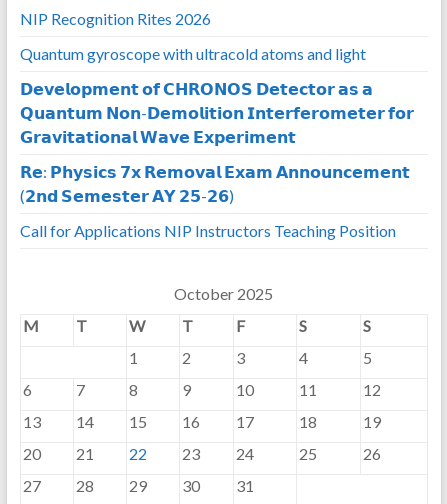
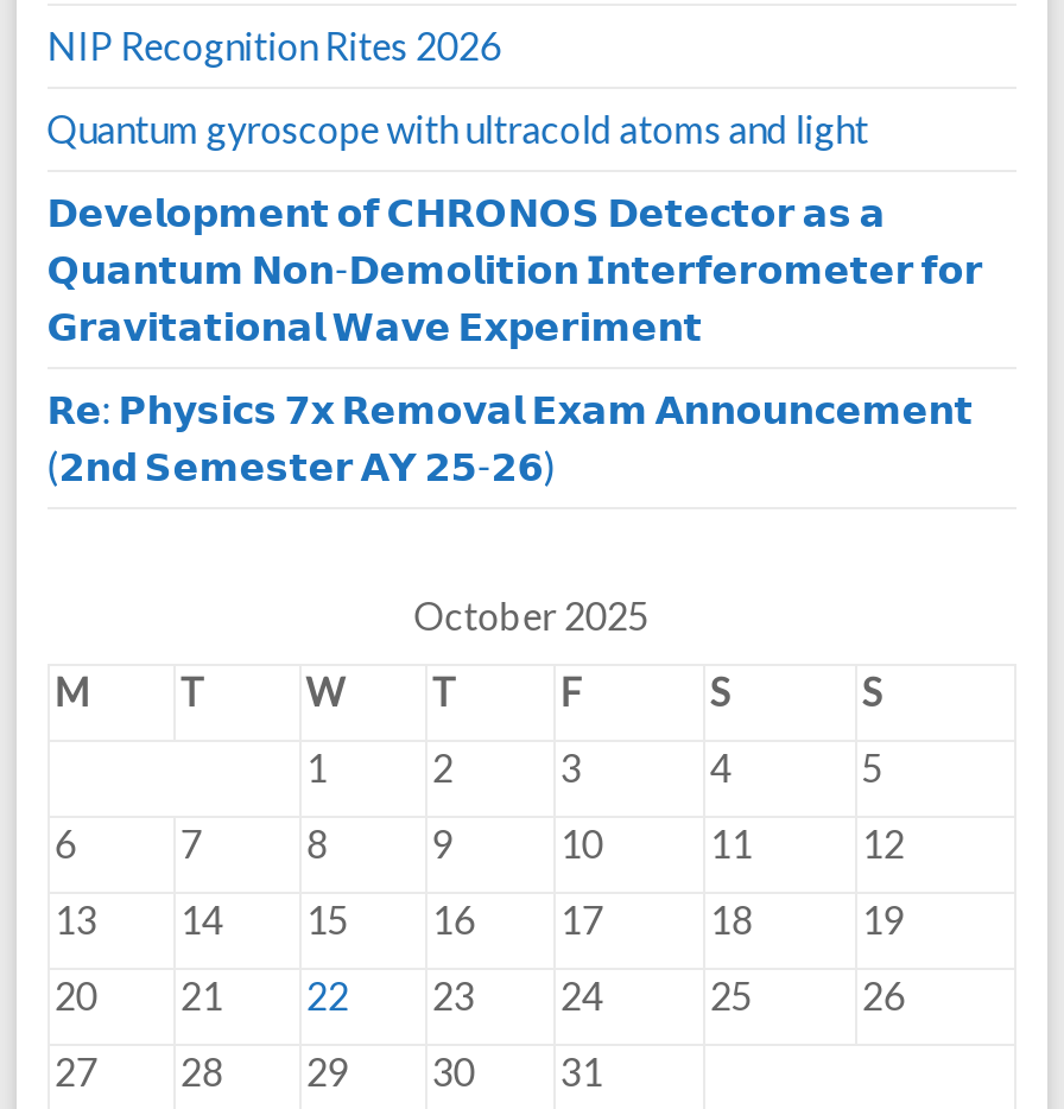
[20,221,396,240] Call for Applications NIP Instructors Teaching Position -> none

